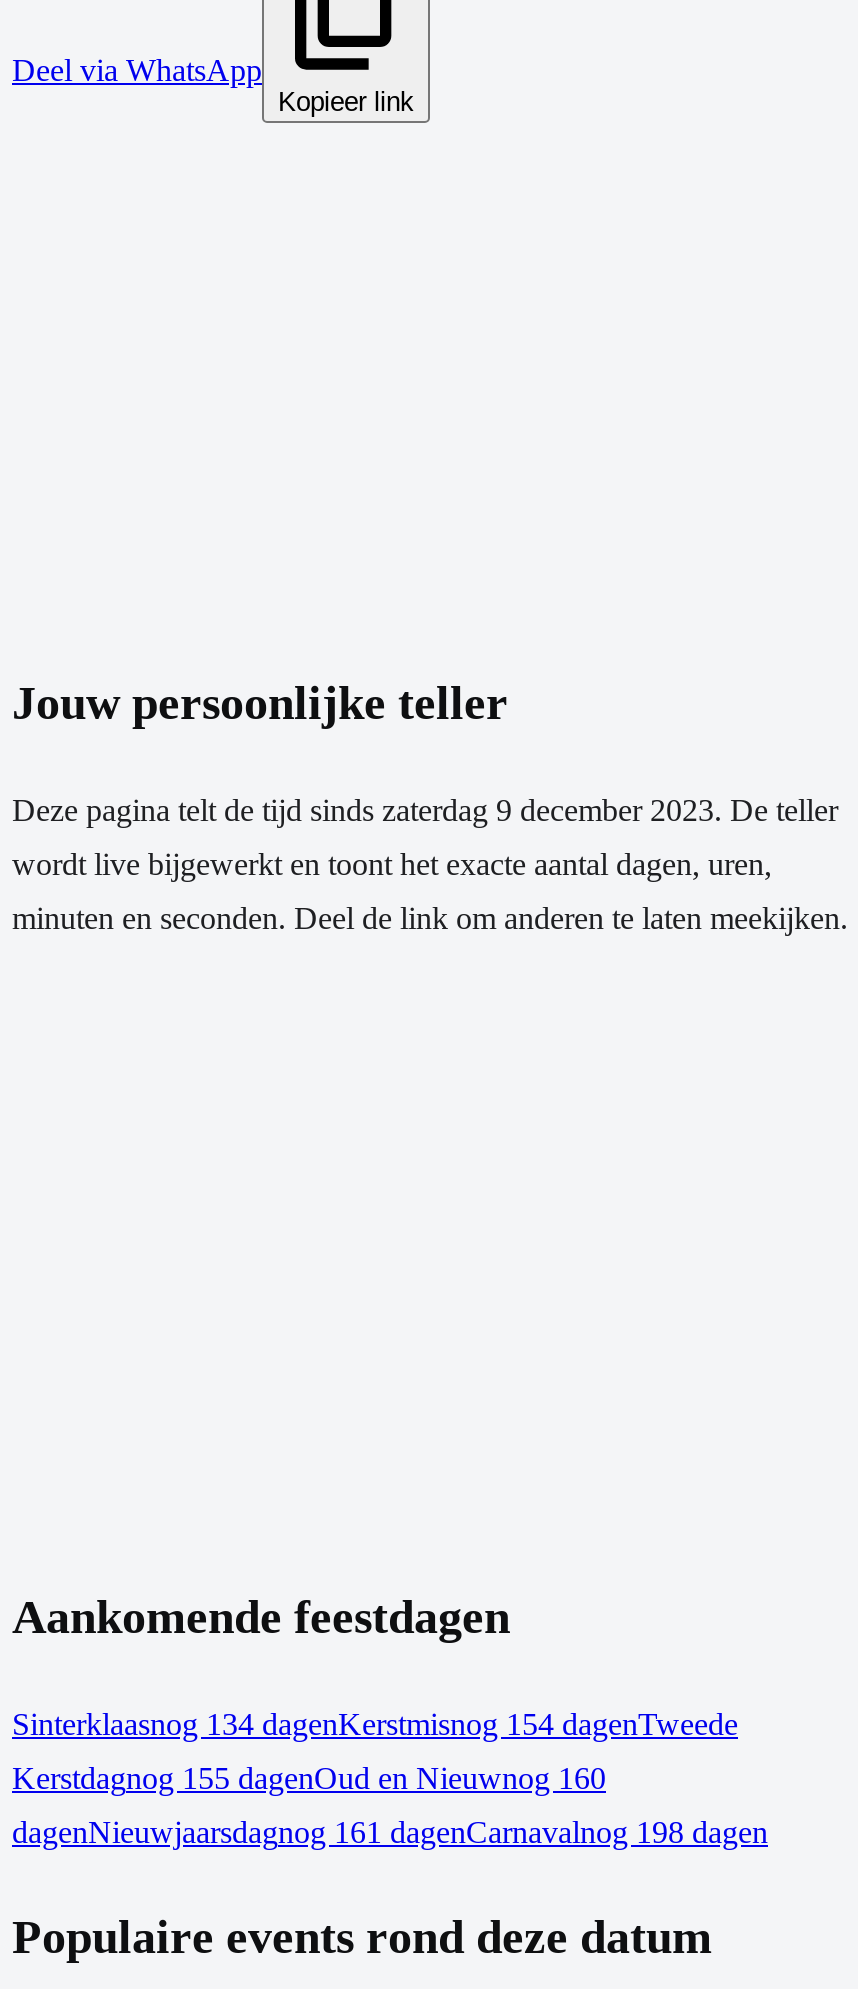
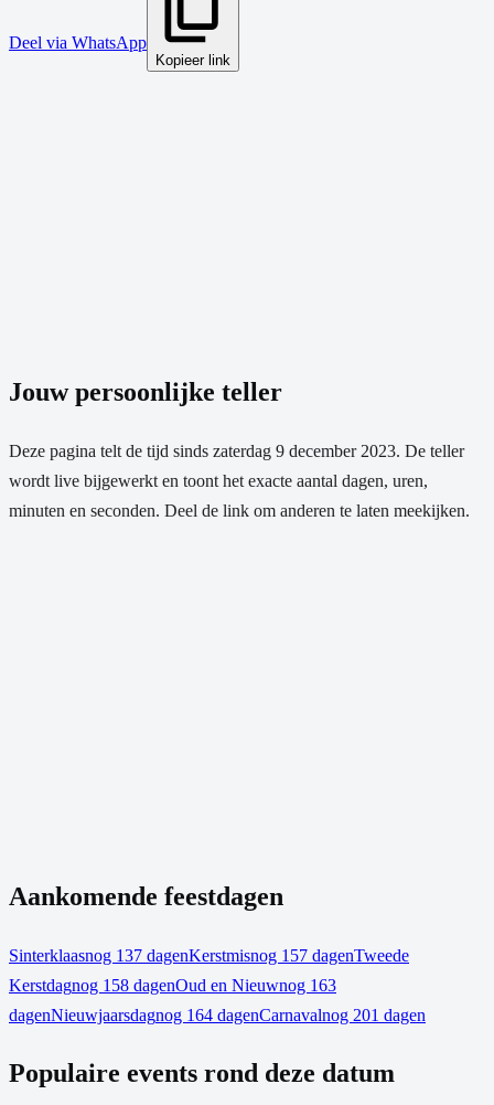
[12,1706,738,1740] Sinterklaasnog 134 dagenKerstmisnog 154 dagenTweede -> [9,945,409,964] Sinterklaasnog 137 dagenKerstmisnog 157 dagenTweede
[12,1760,606,1794] Kerstdagnog 155 dagenOud en Nieuwnog 160 -> [9,975,336,994] Kerstdagnog 158 dagenOud en Nieuwnog 163
[12,1814,768,1848] dagenNieuwjaarsdagnog 161 dagenCarnavalnog 198 dagen -> [9,1005,426,1024] dagenNieuwjaarsdagnog 164 dagenCarnavalnog 201 dagen

